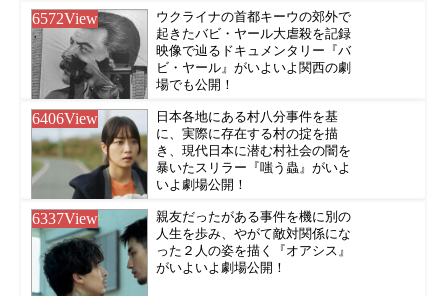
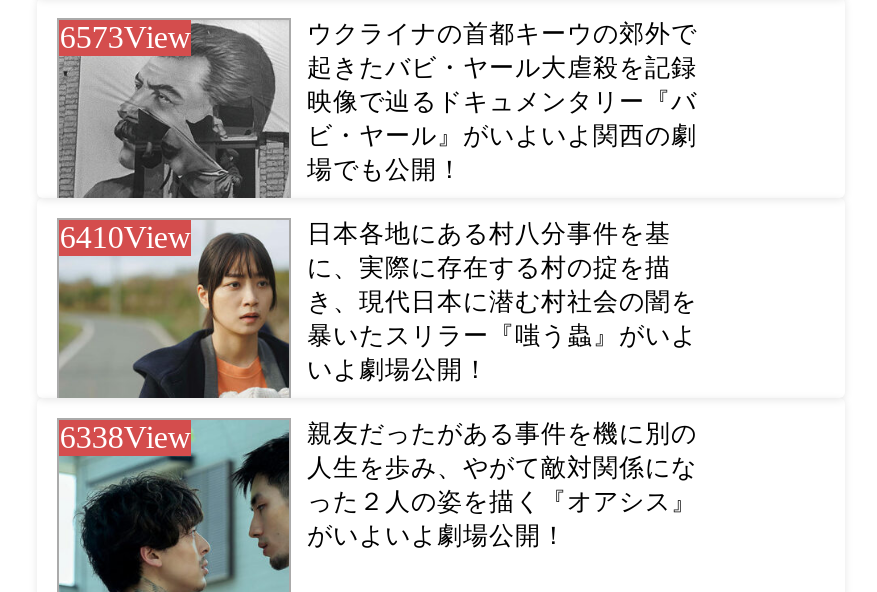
[32,10,98,27] 6572View -> [60,19,192,53] 6573View
[32,110,98,127] 6406View -> [60,219,192,253] 6410View
[32,210,98,227] 6337View -> [60,419,192,453] 6338View

